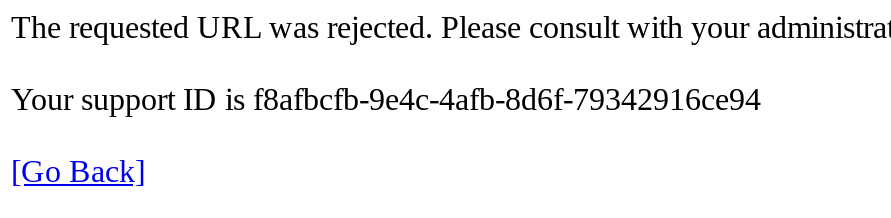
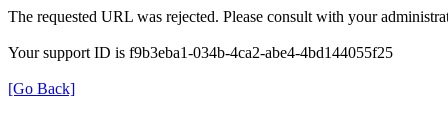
[11,82,761,116] Your support ID is f8afbcfb-9e4c-4afb-8d6f-79342916ce94 -> [8,44,393,61] Your support ID is f9b3eba1-034b-4ca2-abe4-4bd144055f25

